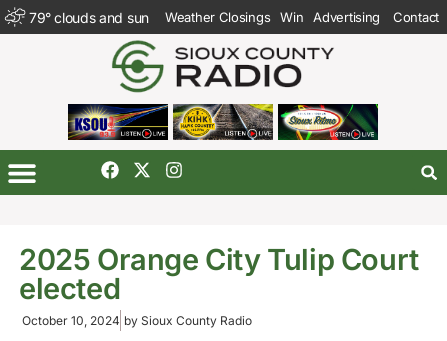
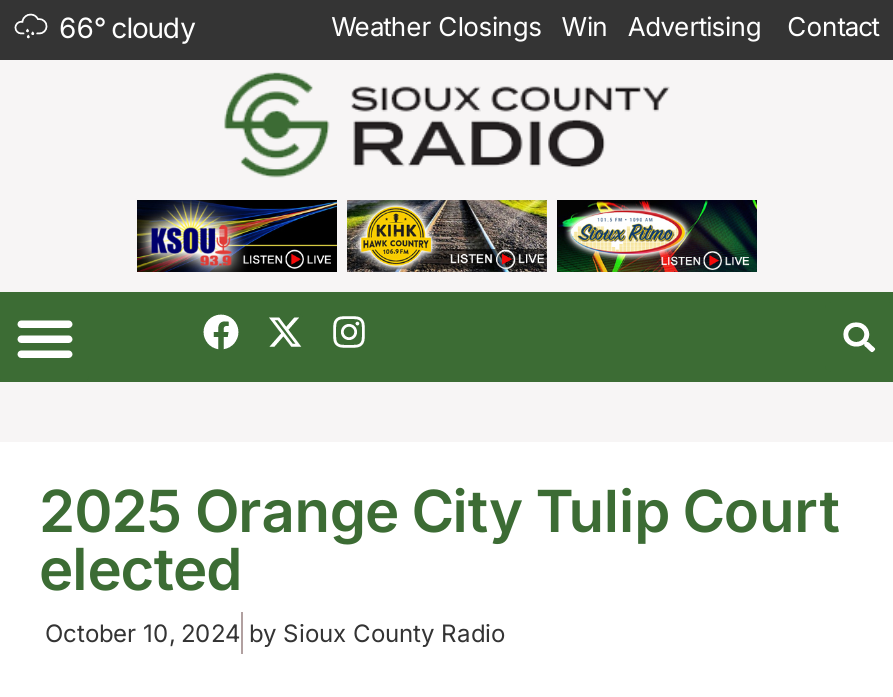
[29,8,149,25] 79° clouds and sun -> [59,9,196,43] 66° cloudy

